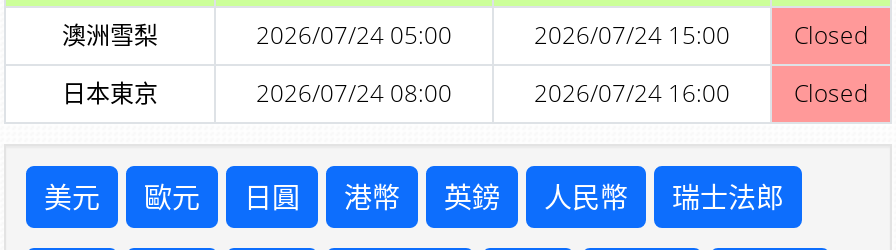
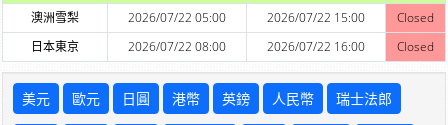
[256,18,452,52] 2026/07/24 05:00 -> [128,9,226,26] 2026/07/22 05:00
[534,18,868,52] 2026/07/24 15:00 Closed -> [267,9,434,26] 2026/07/22 15:00 Closed
[256,76,452,110] 2026/07/24 08:00 -> [128,38,226,55] 2026/07/22 08:00
[534,76,868,110] 2026/07/24 16:00 Closed -> [267,38,434,55] 2026/07/22 16:00 Closed

